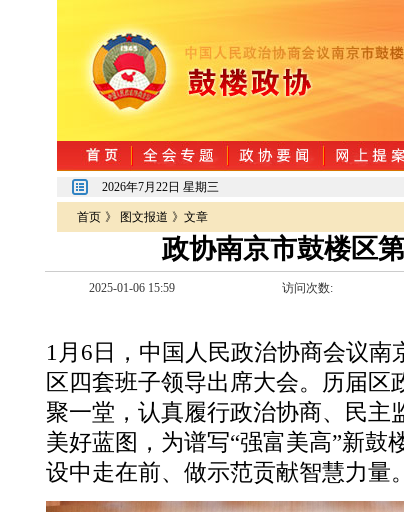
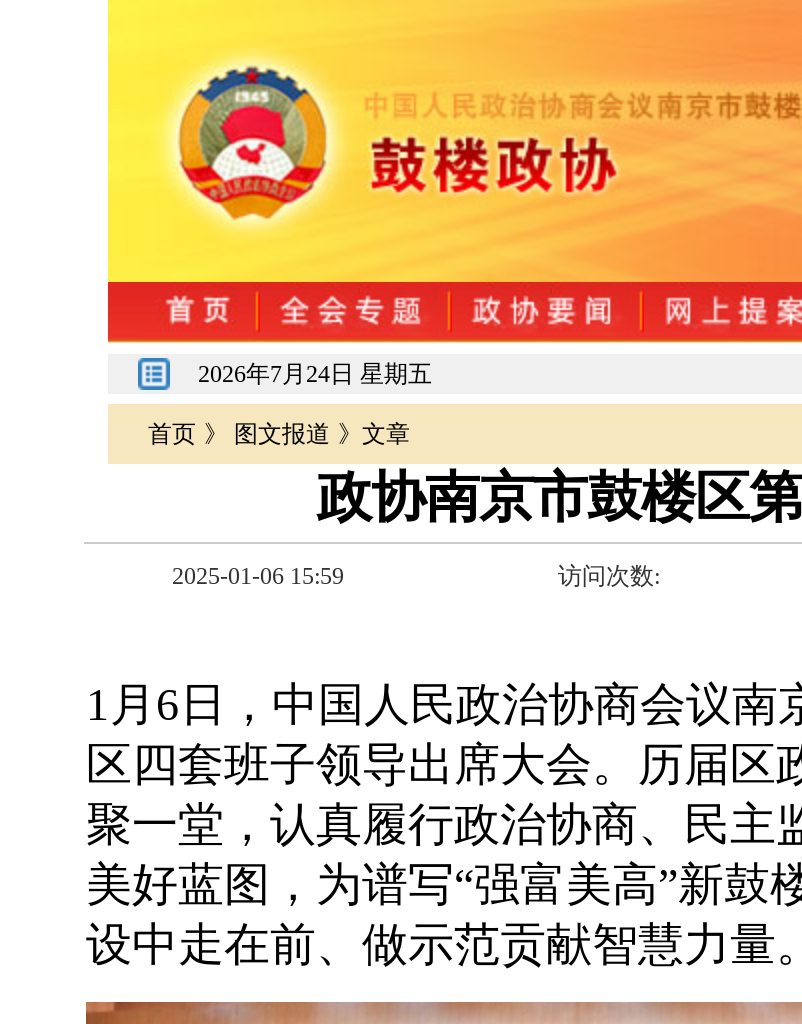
[102,180,219,194] 2026年7月22日 星期三 -> [198,360,432,388] 2026年7月24日 星期五

